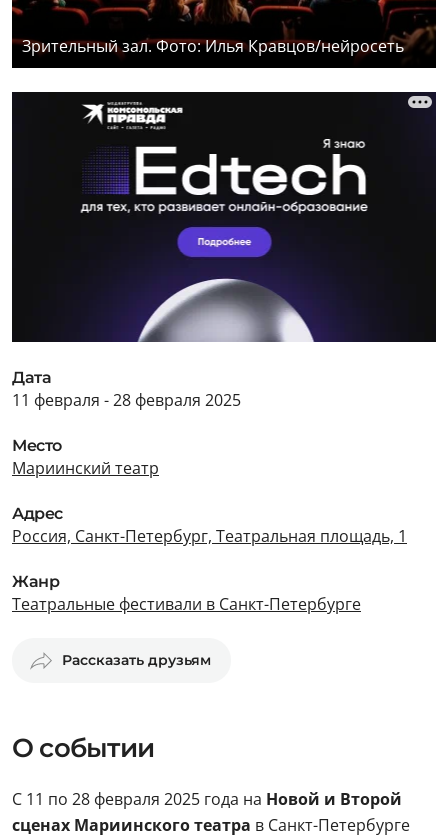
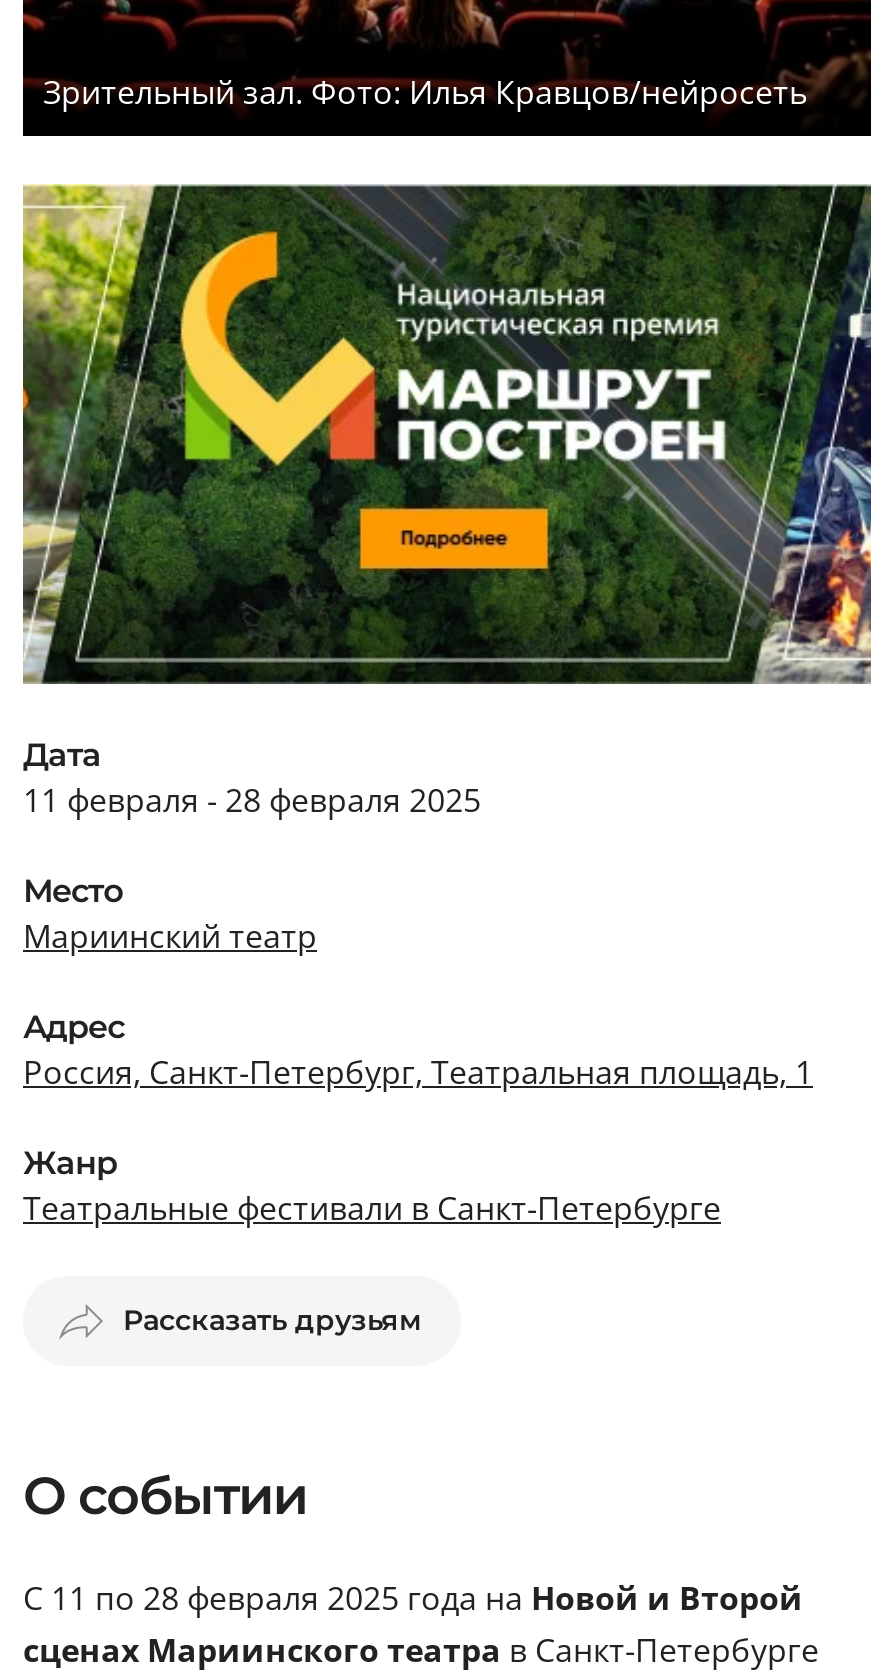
[11,91,437,342] [image] -> [21,184,873,686] [image]

